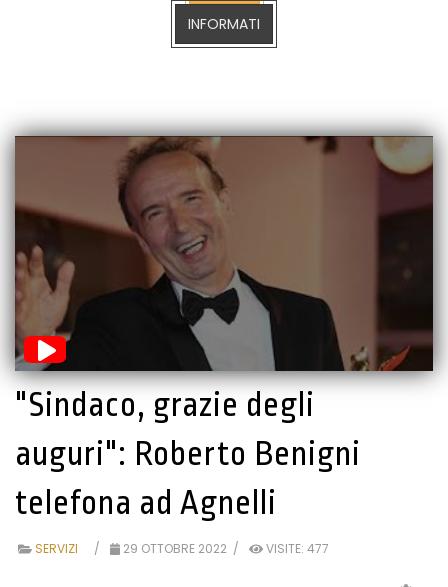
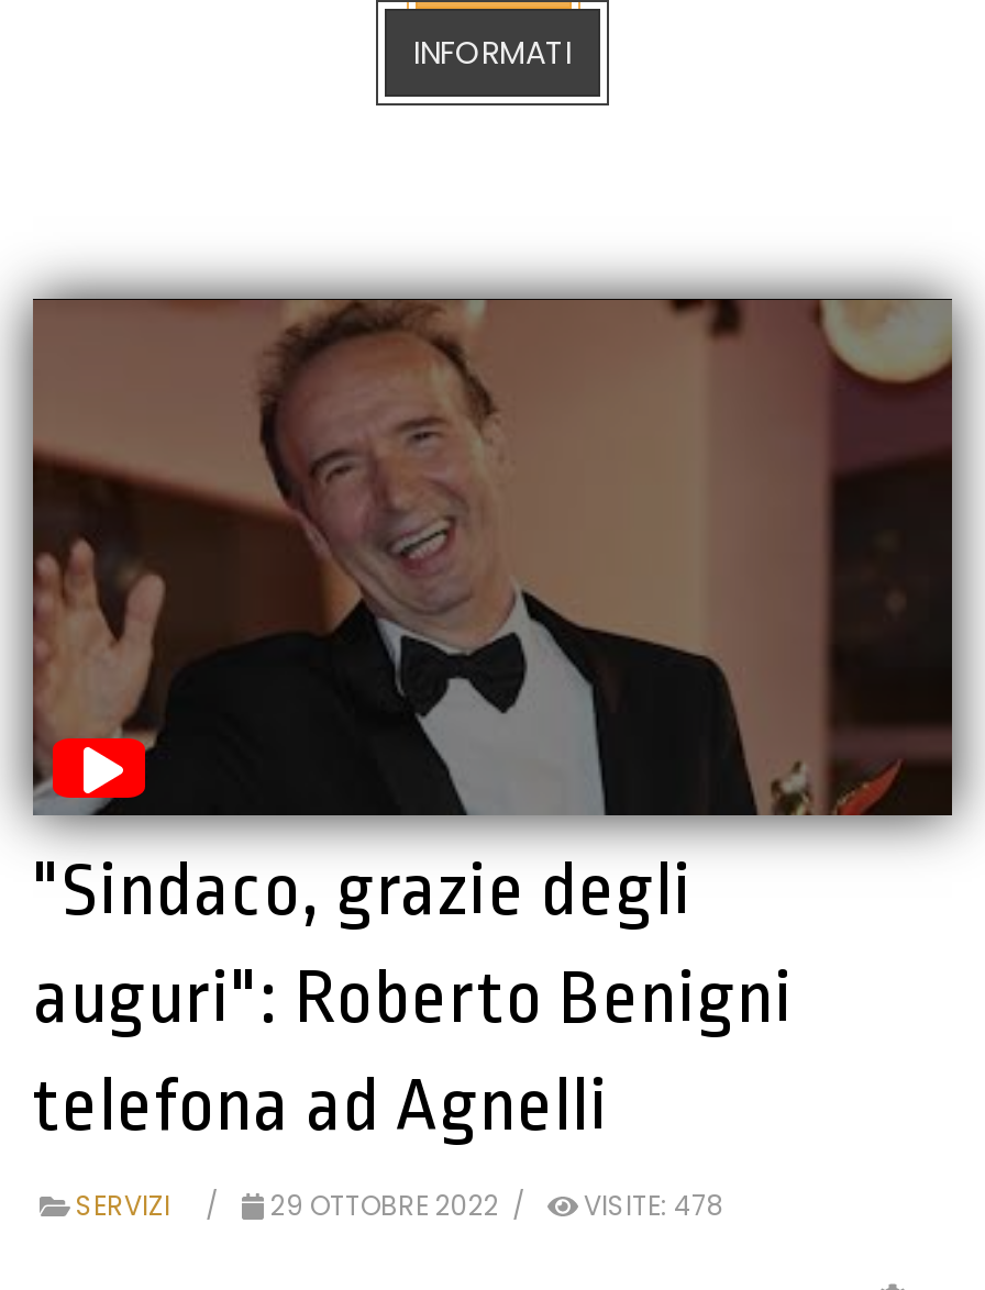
[265,540,328,557] VISITE: 477 -> [584,1187,724,1224] VISITE: 478

